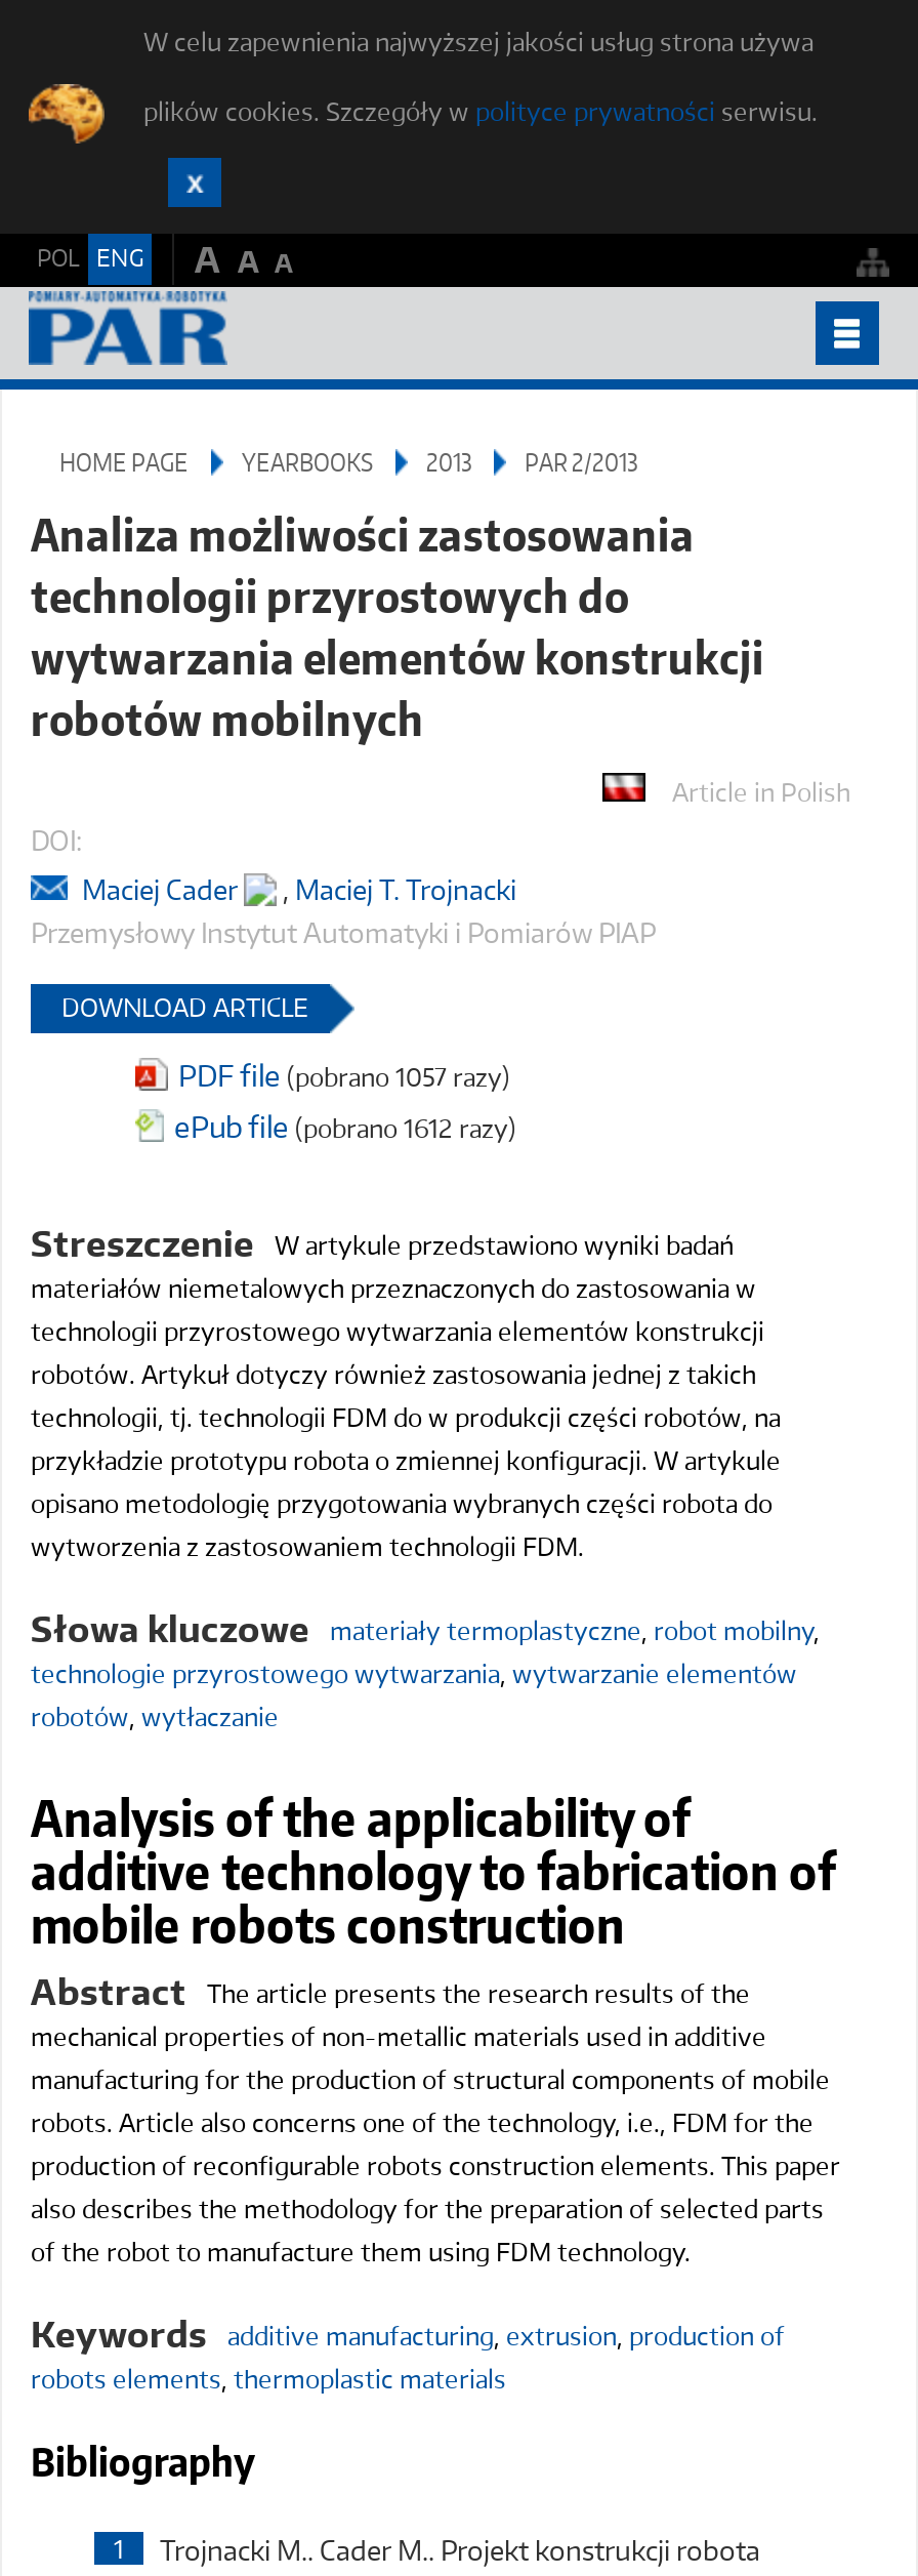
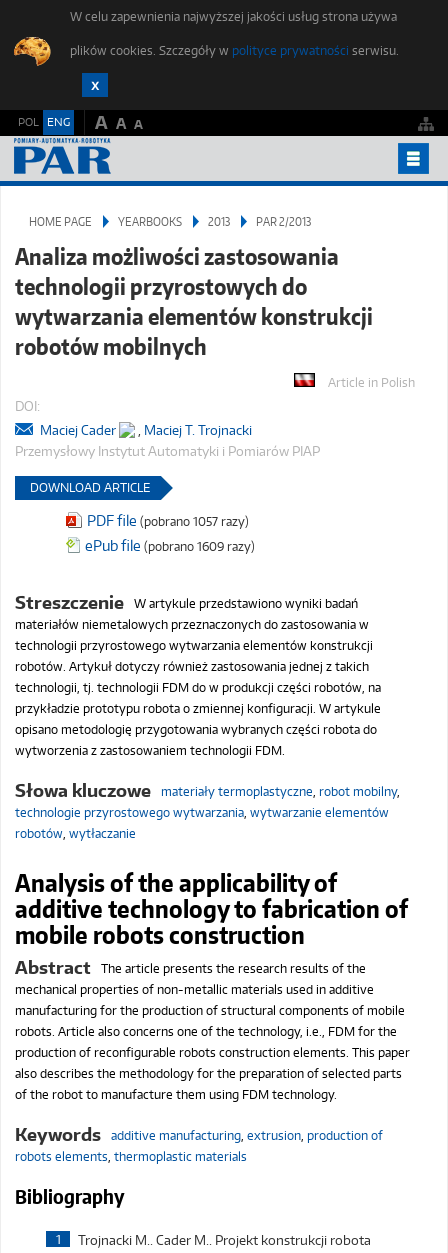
[174,1109,516,1144] ePub file (pobrano 1612 razy) -> [85,537,255,554] ePub file (pobrano 1609 razy)

